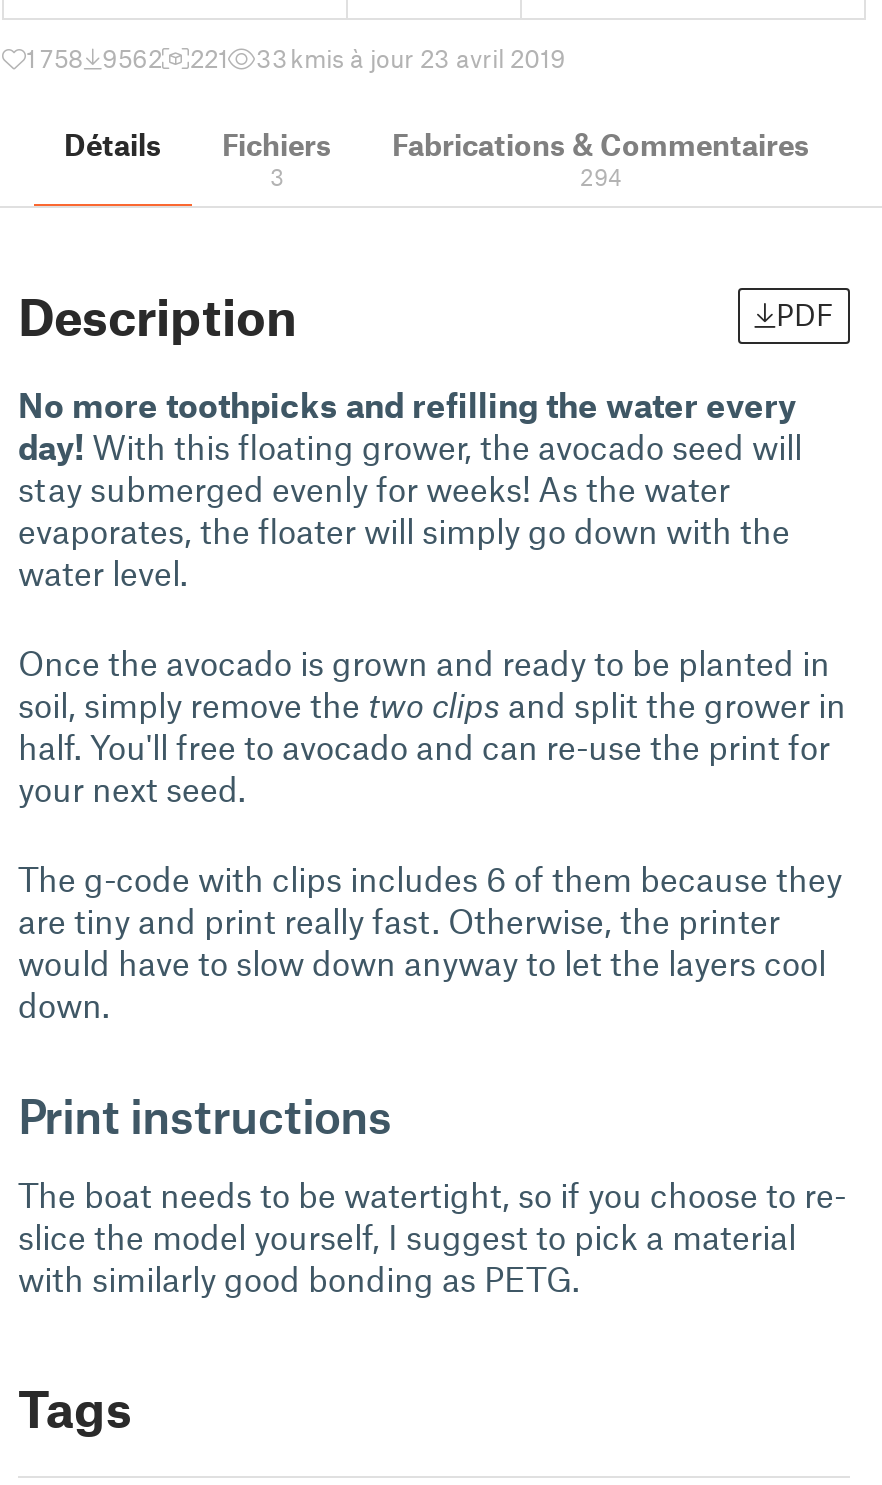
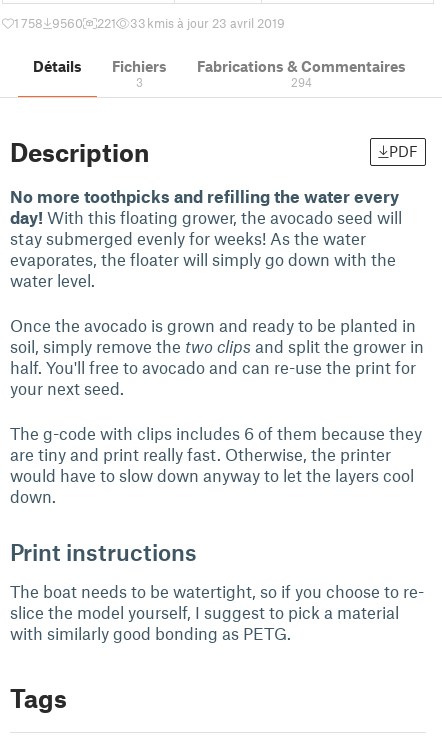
[26,42,162,74] 1 758 9562 -> [14,15,83,31] 1 758 9560

